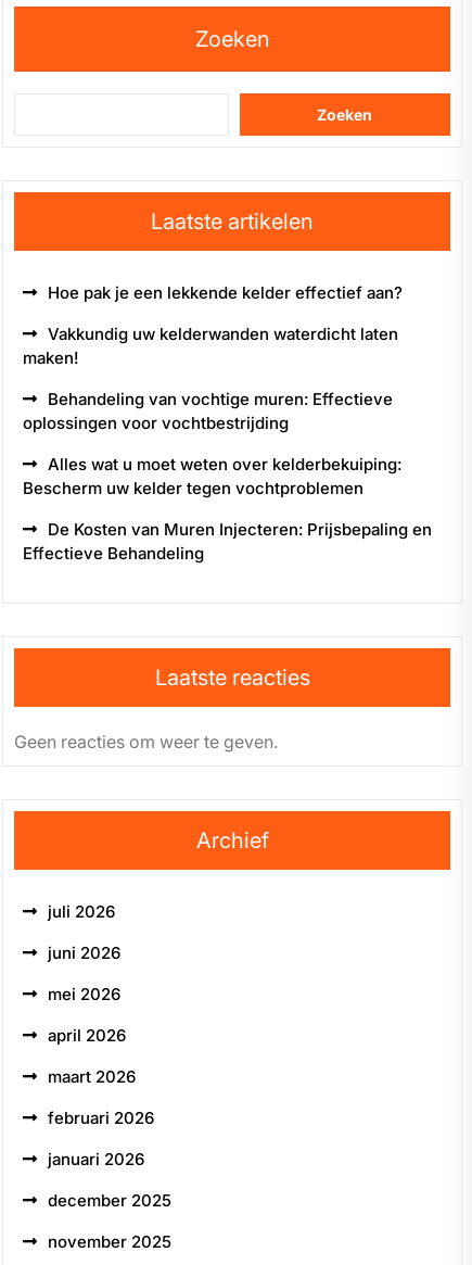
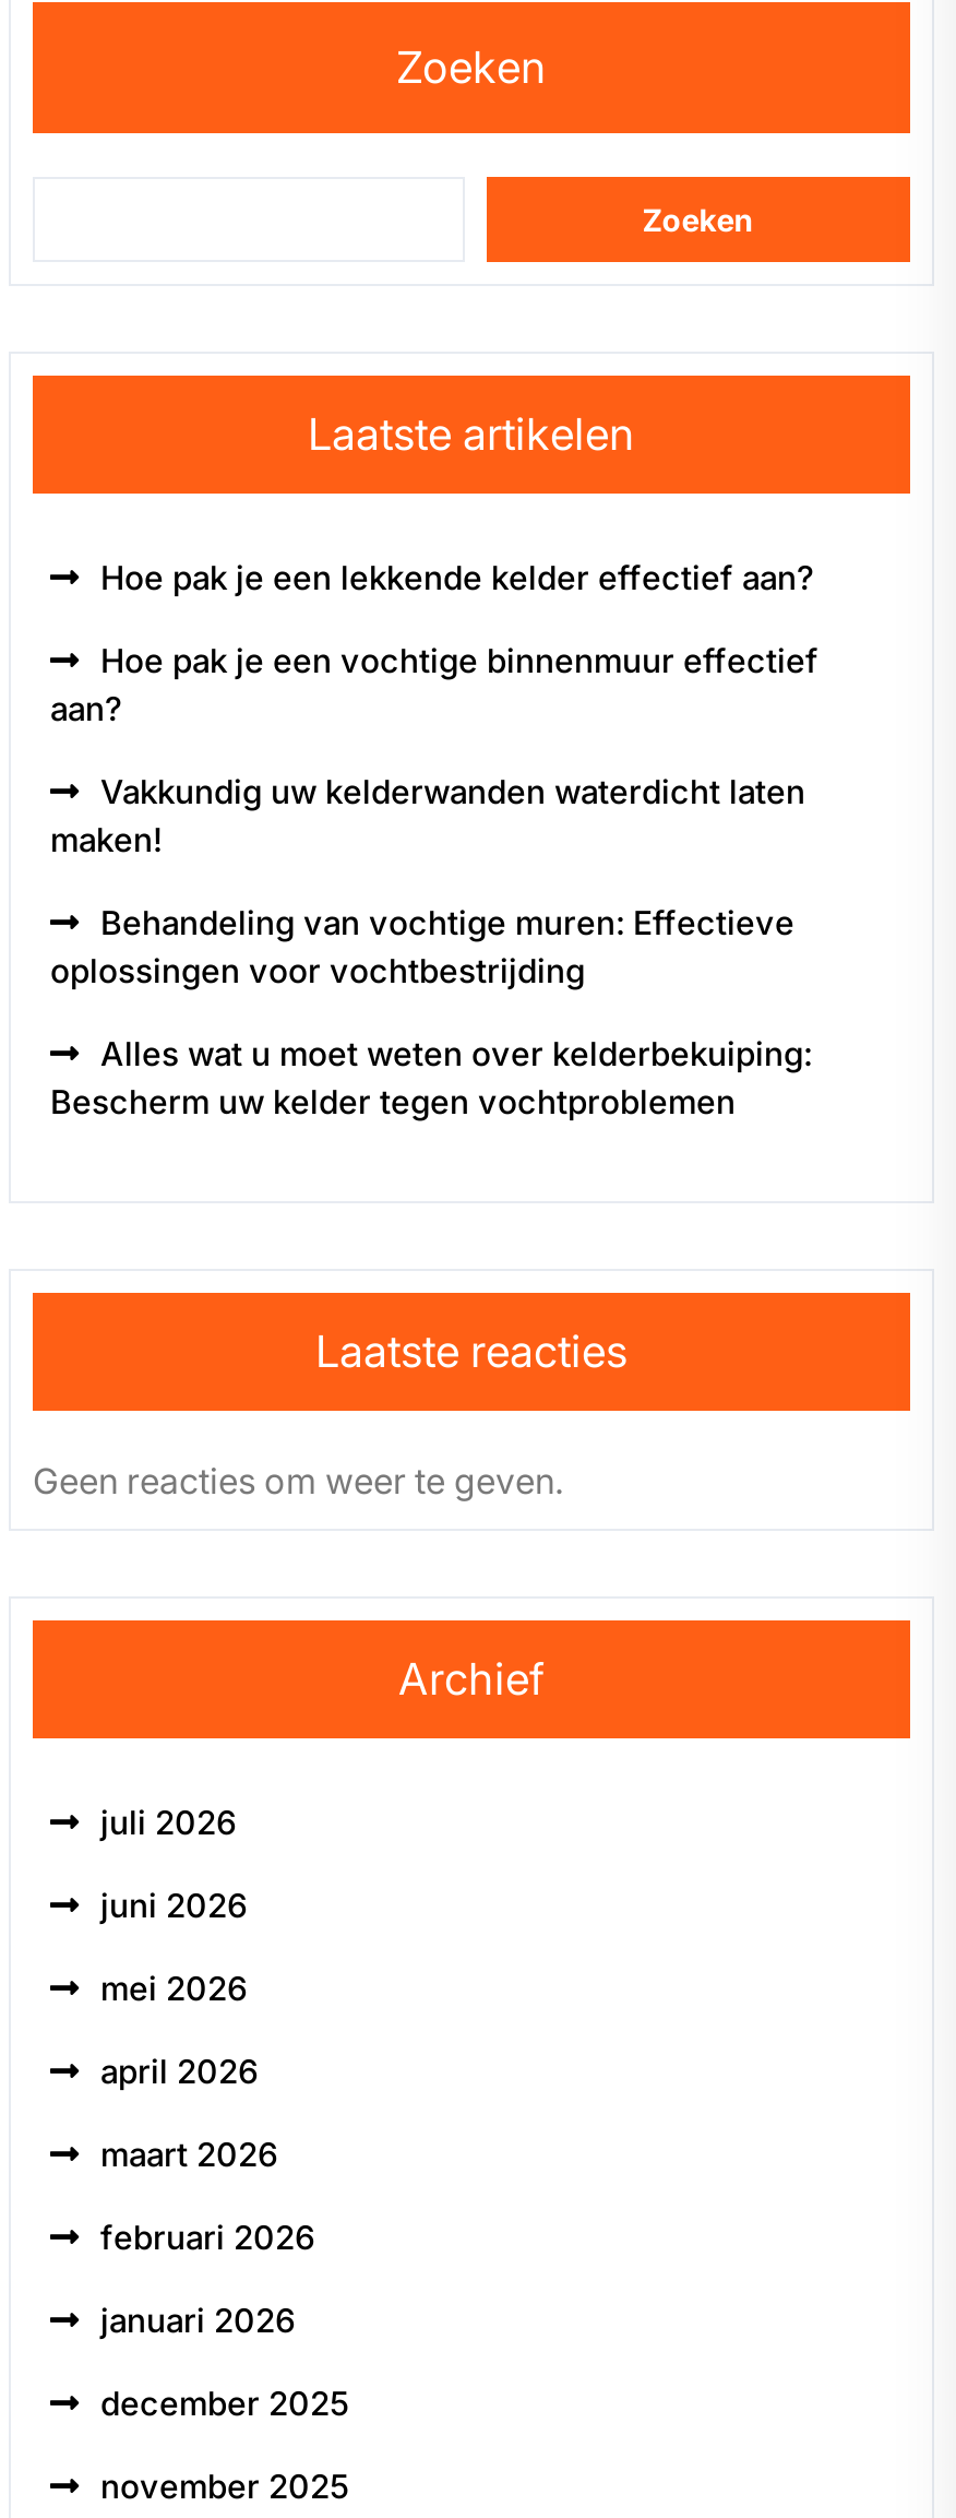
none -> [50,640,818,730] Hoe pak je een vochtige binnenmuur effectief | aan?
moved [23,324,401,499] -> [50,771,812,1123]: Vakkundig uw kelderwanden waterdicht laten | maken! | Behandeling van vochtige muren: Effectieve | oplossingen voor vochtbestrijding | Alles wat u moet weten over kelderbekuiping: | Bescherm uw kelder tegen vochtproblemen
[23,519,432,564] De Kosten van Muren Injecteren: Prijsbepaling en | Effectieve Behandeling -> none

